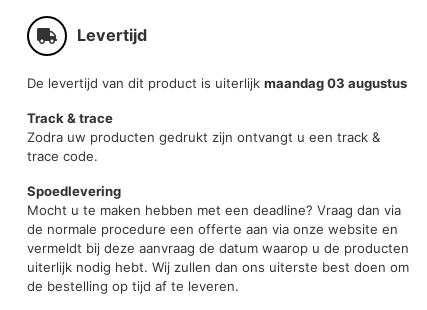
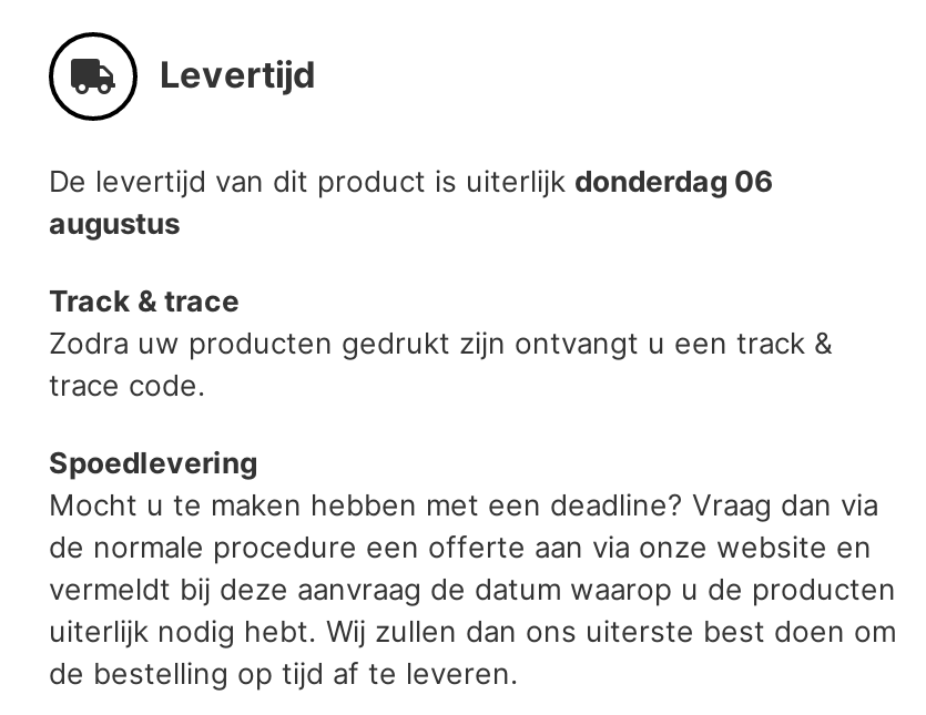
[27,75,407,91] De levertijd van dit product is uiterlijk maandag 03 augustus -> [49,163,774,240] De levertijd van dit product is uiterlijk donderdag 06 | augustus

